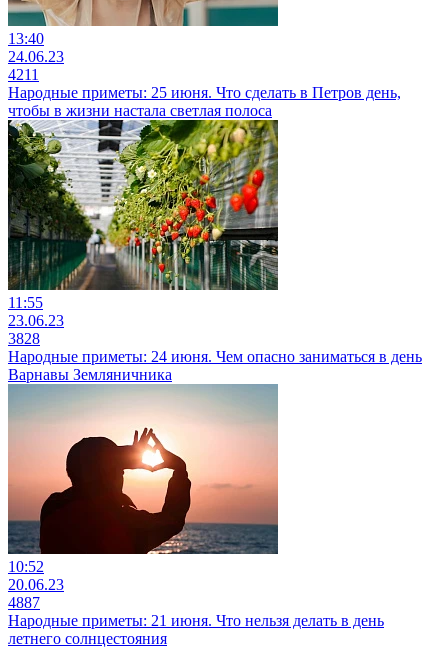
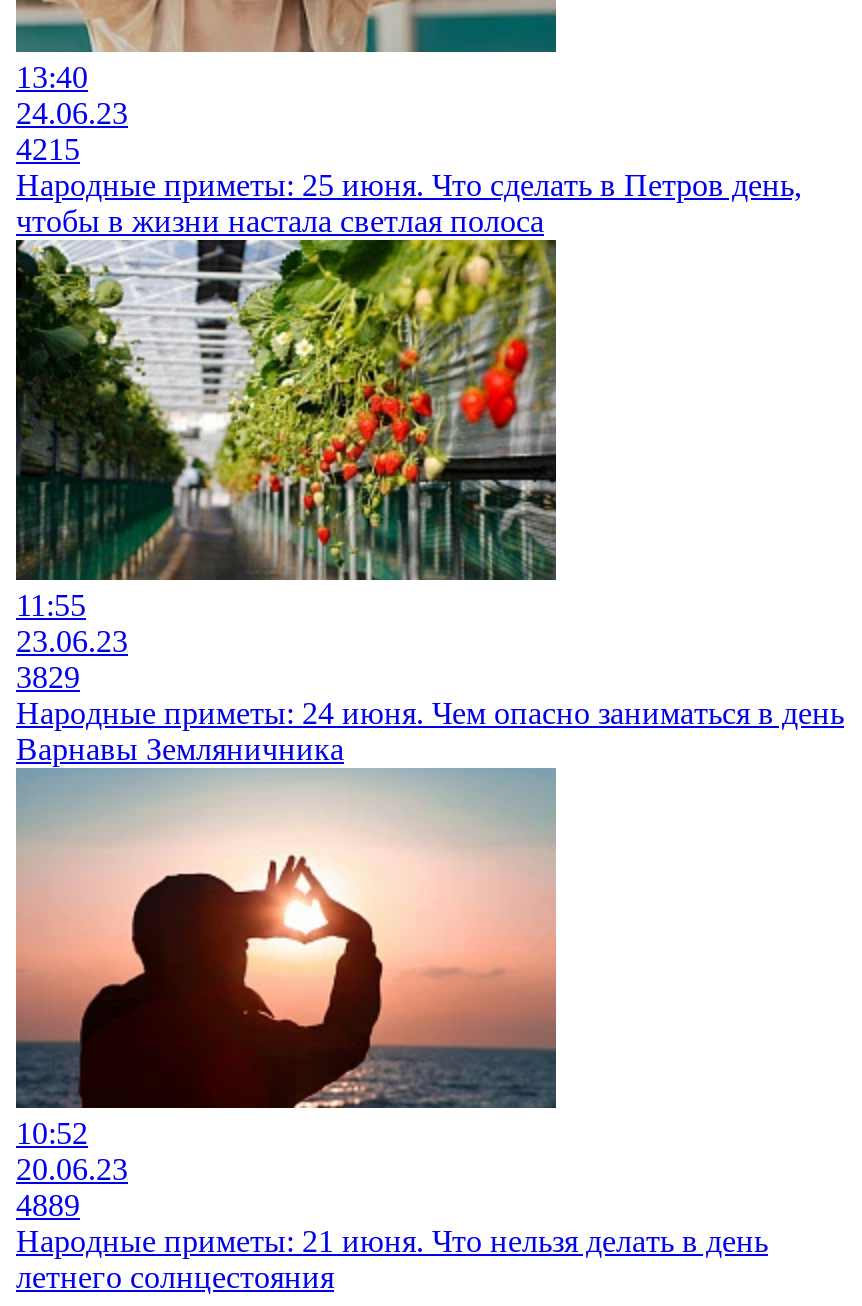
[8,66,39,83] 4211 -> [16,131,80,165] 4215
[8,330,40,347] 3828 -> [16,659,80,693] 3829
[8,594,40,611] 4887 -> [16,1187,80,1221] 4889

